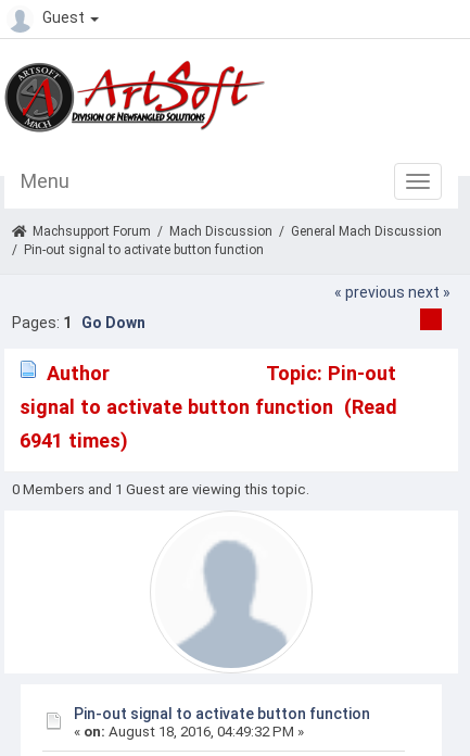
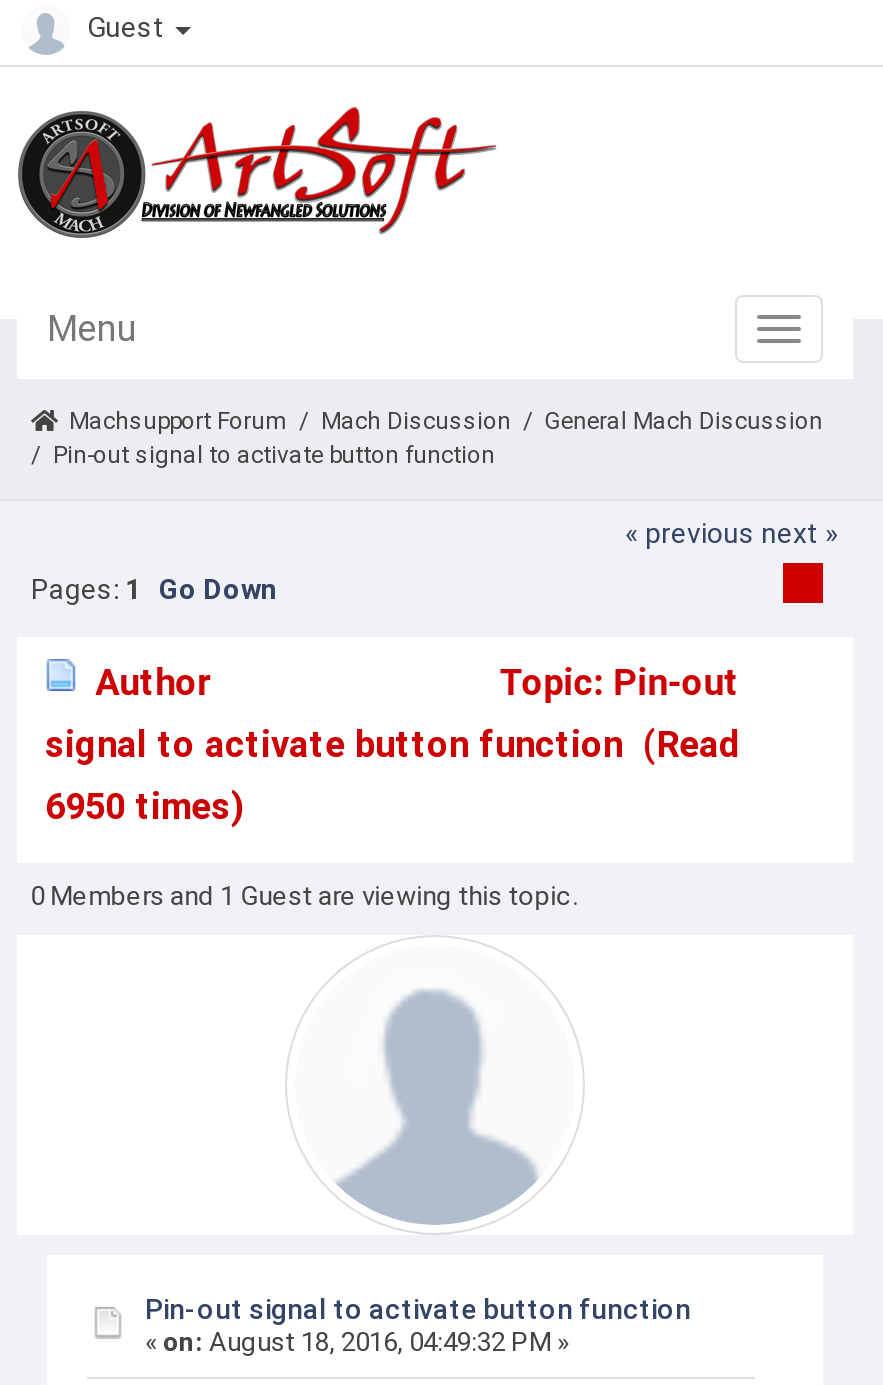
[20,429,128,452] 6941 times) -> [45,785,245,827] 6950 times)

